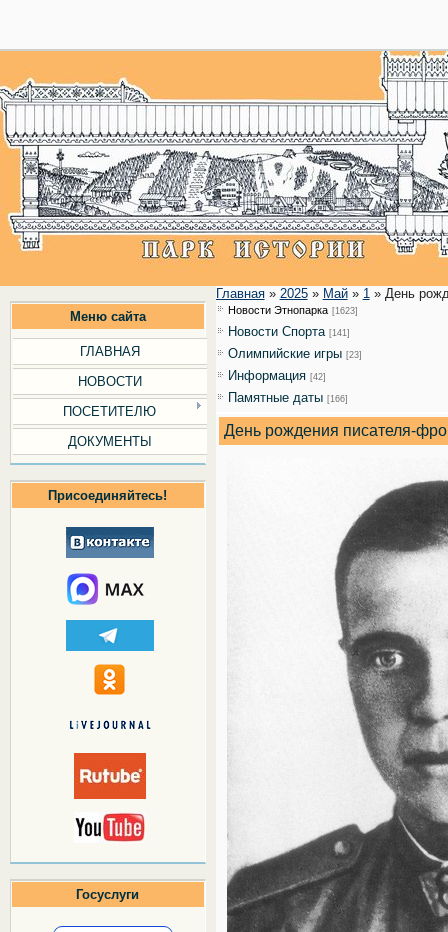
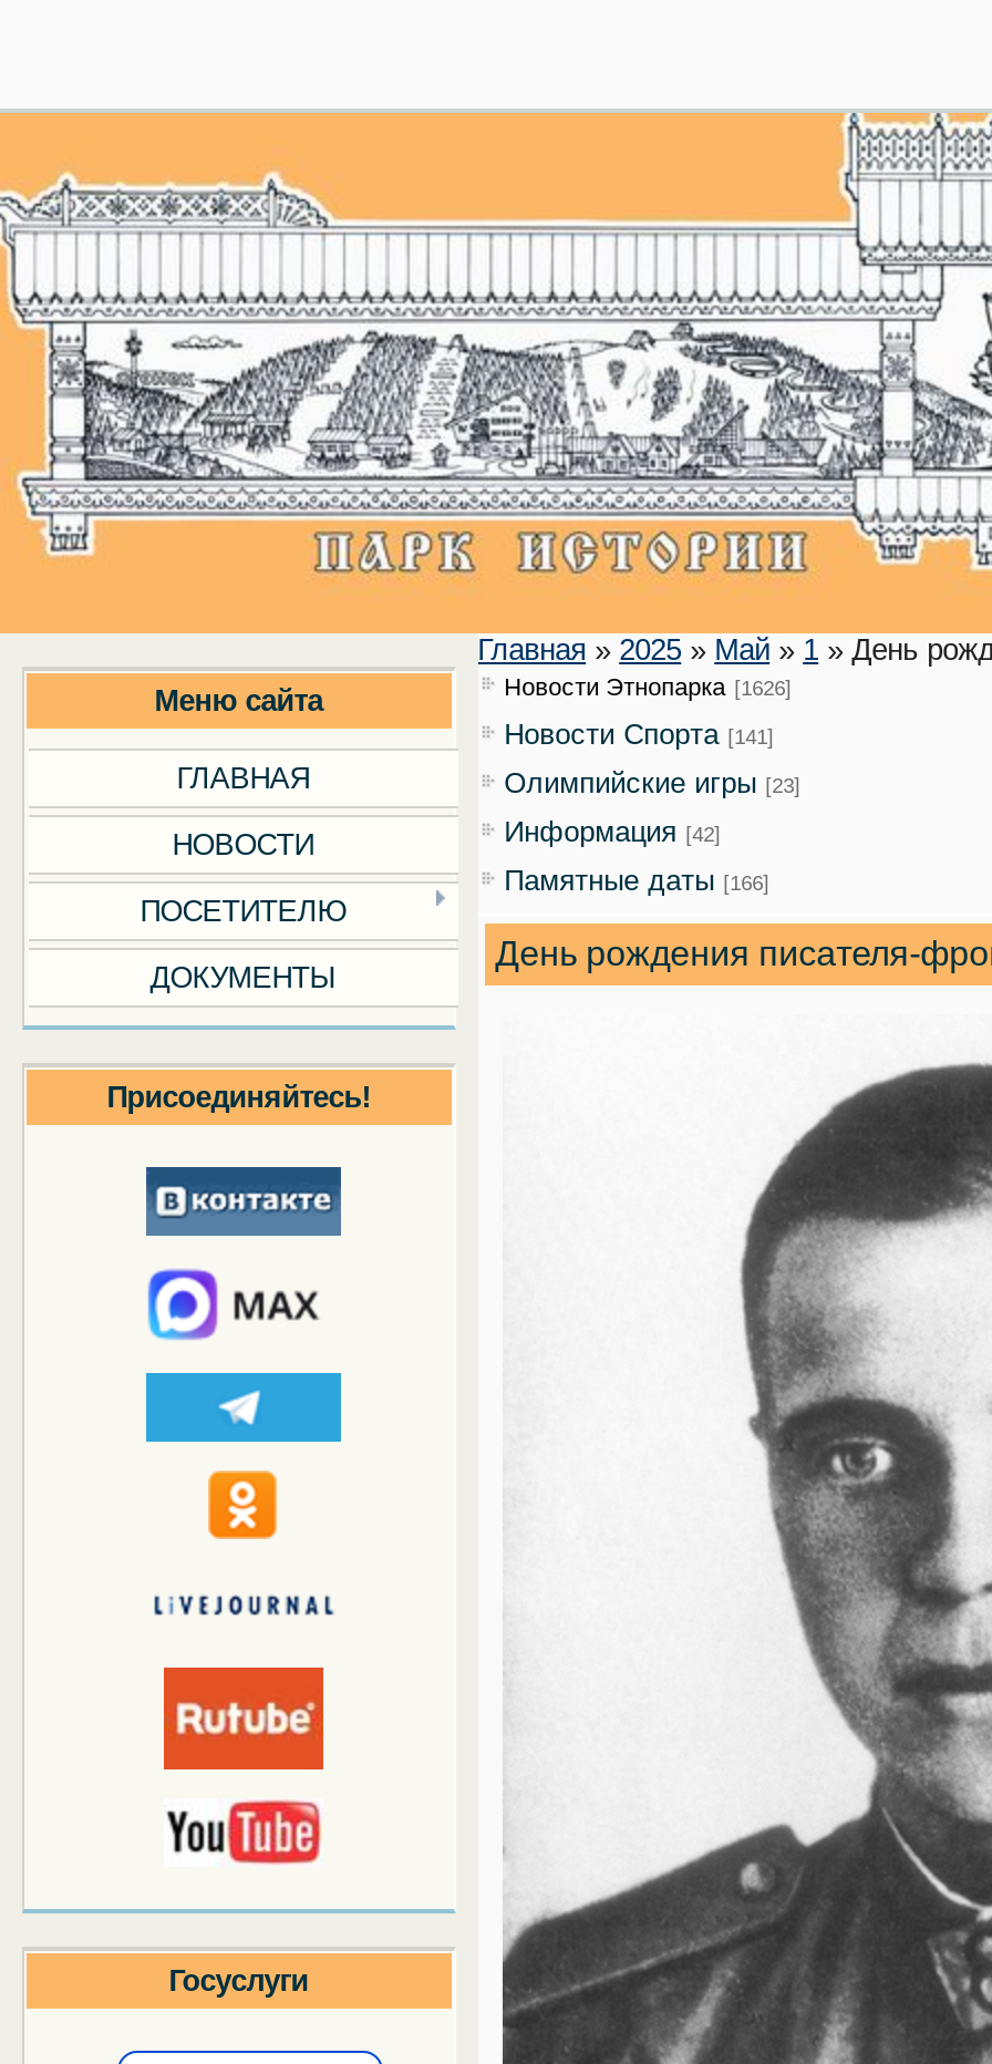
[228,304,358,316] Новости Этнопарка [1623] -> [504,673,792,700] Новости Этнопарка [1626]

